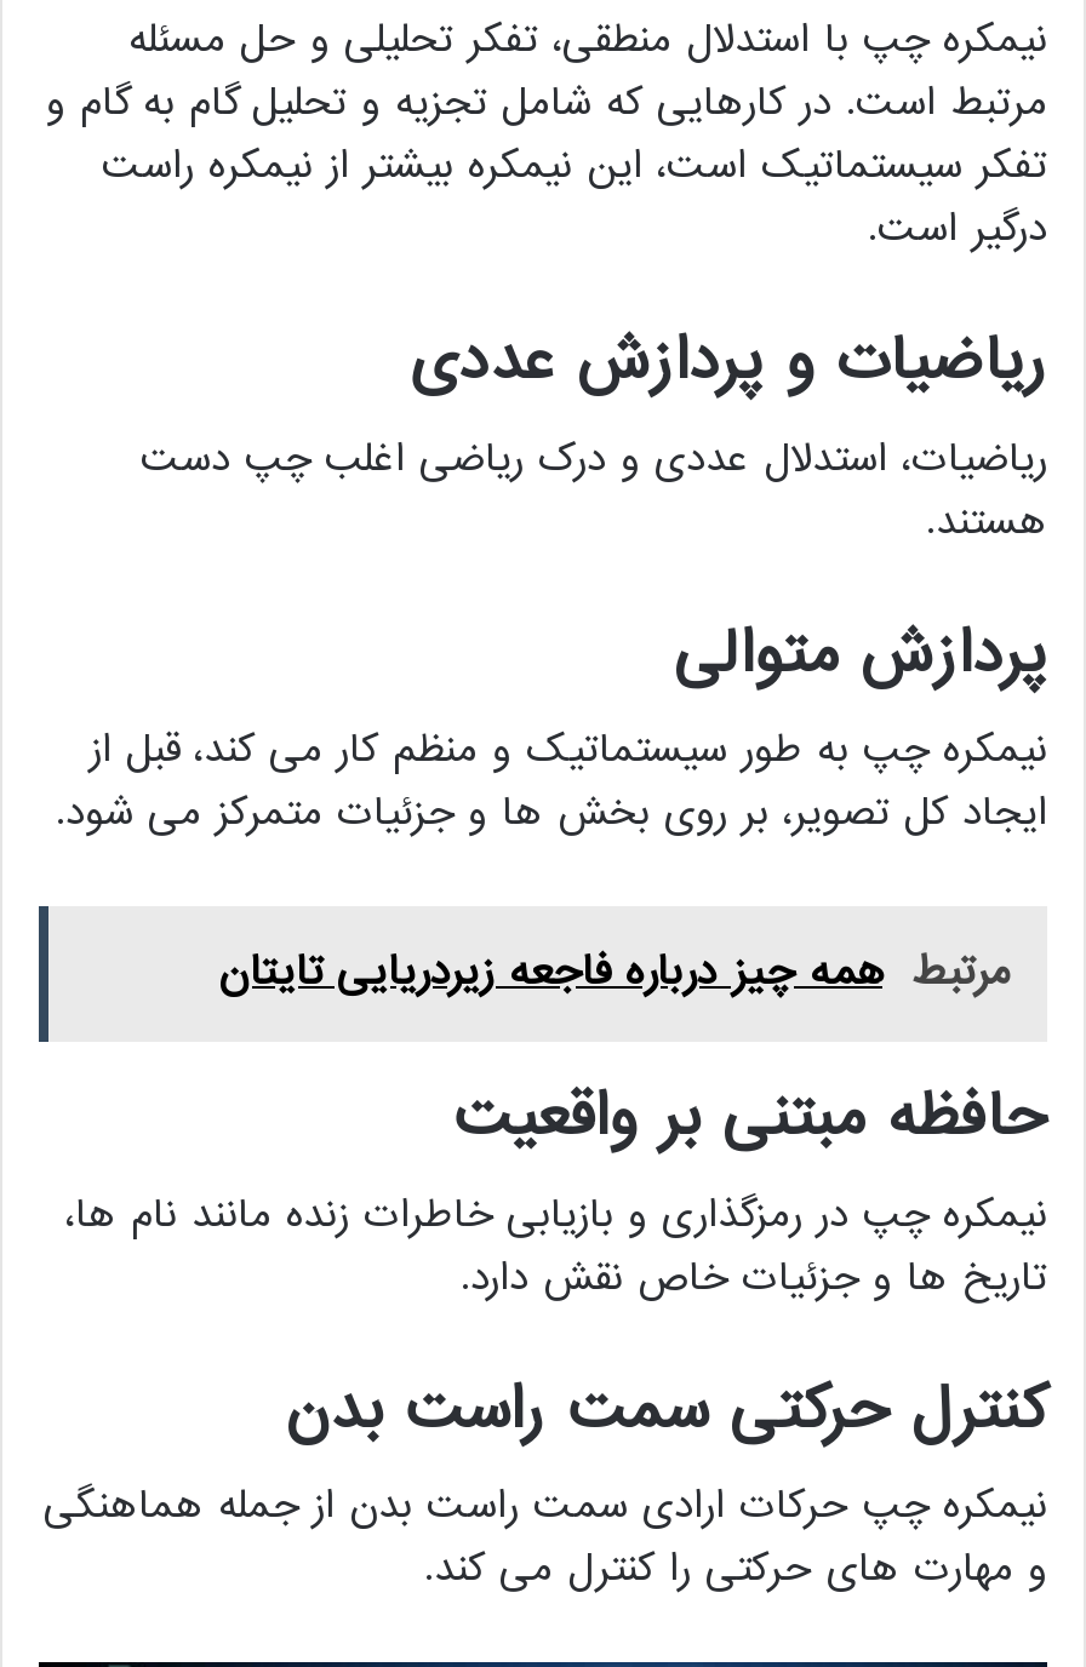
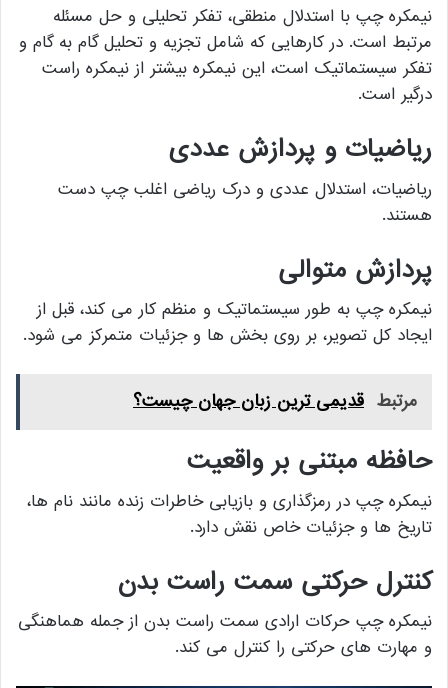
[218,941,1011,1006] مرتبط همه چیز درباره فاجعه زیردریایی تایتان -> [133,388,417,415] مرتبط قدیمی ترین زبان جهان چیست؟

